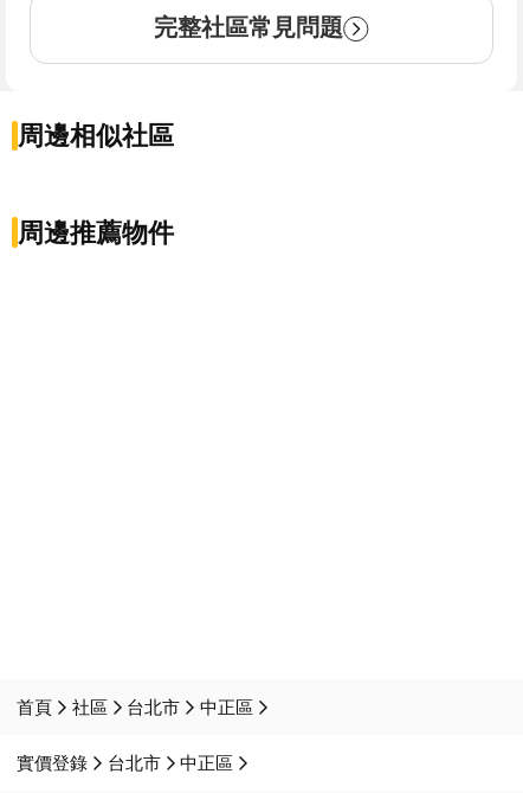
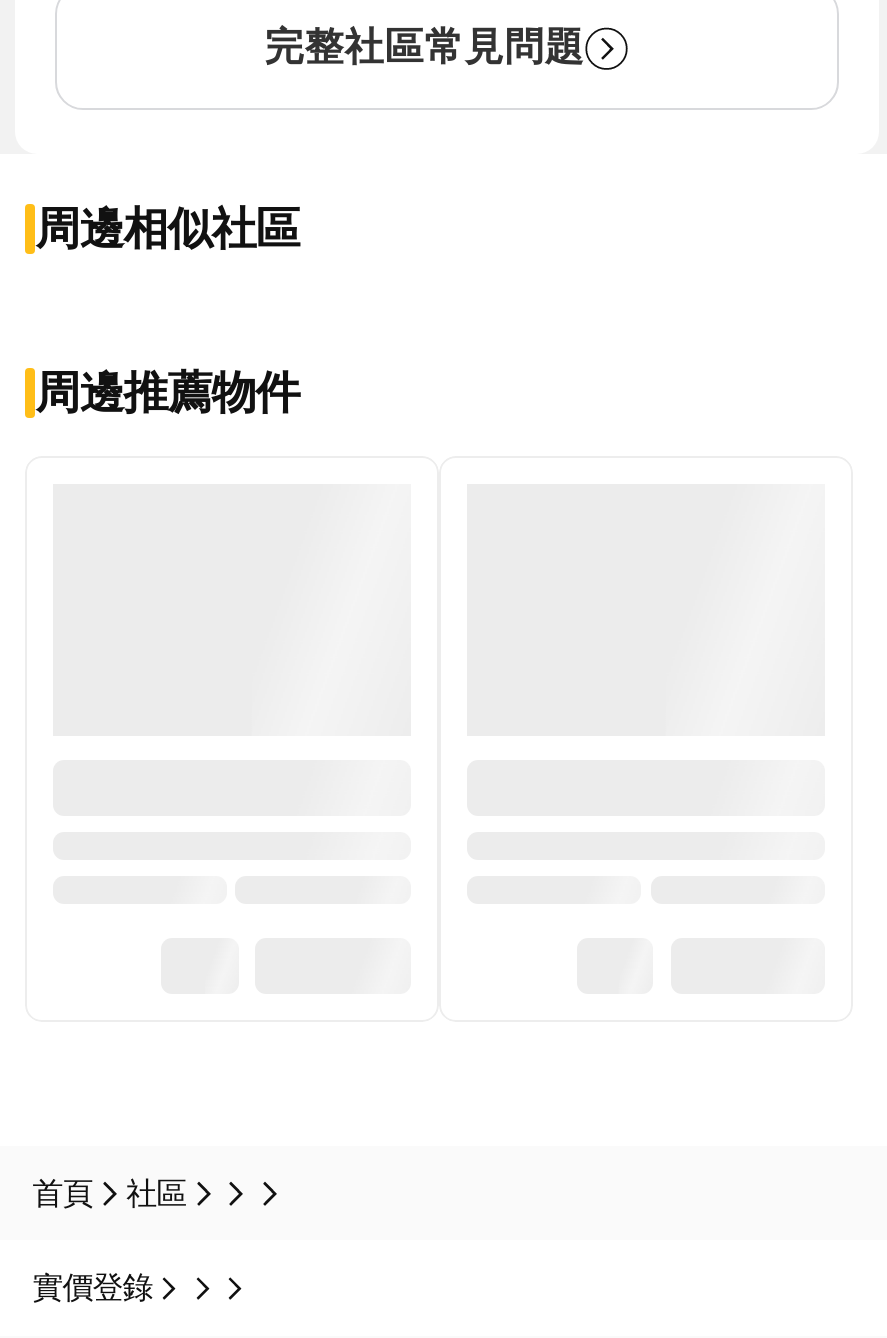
[127,697,253,717] 台北市 | 中正區 -> none
[107,753,234,773] 台北市 | 中正區 -> none

